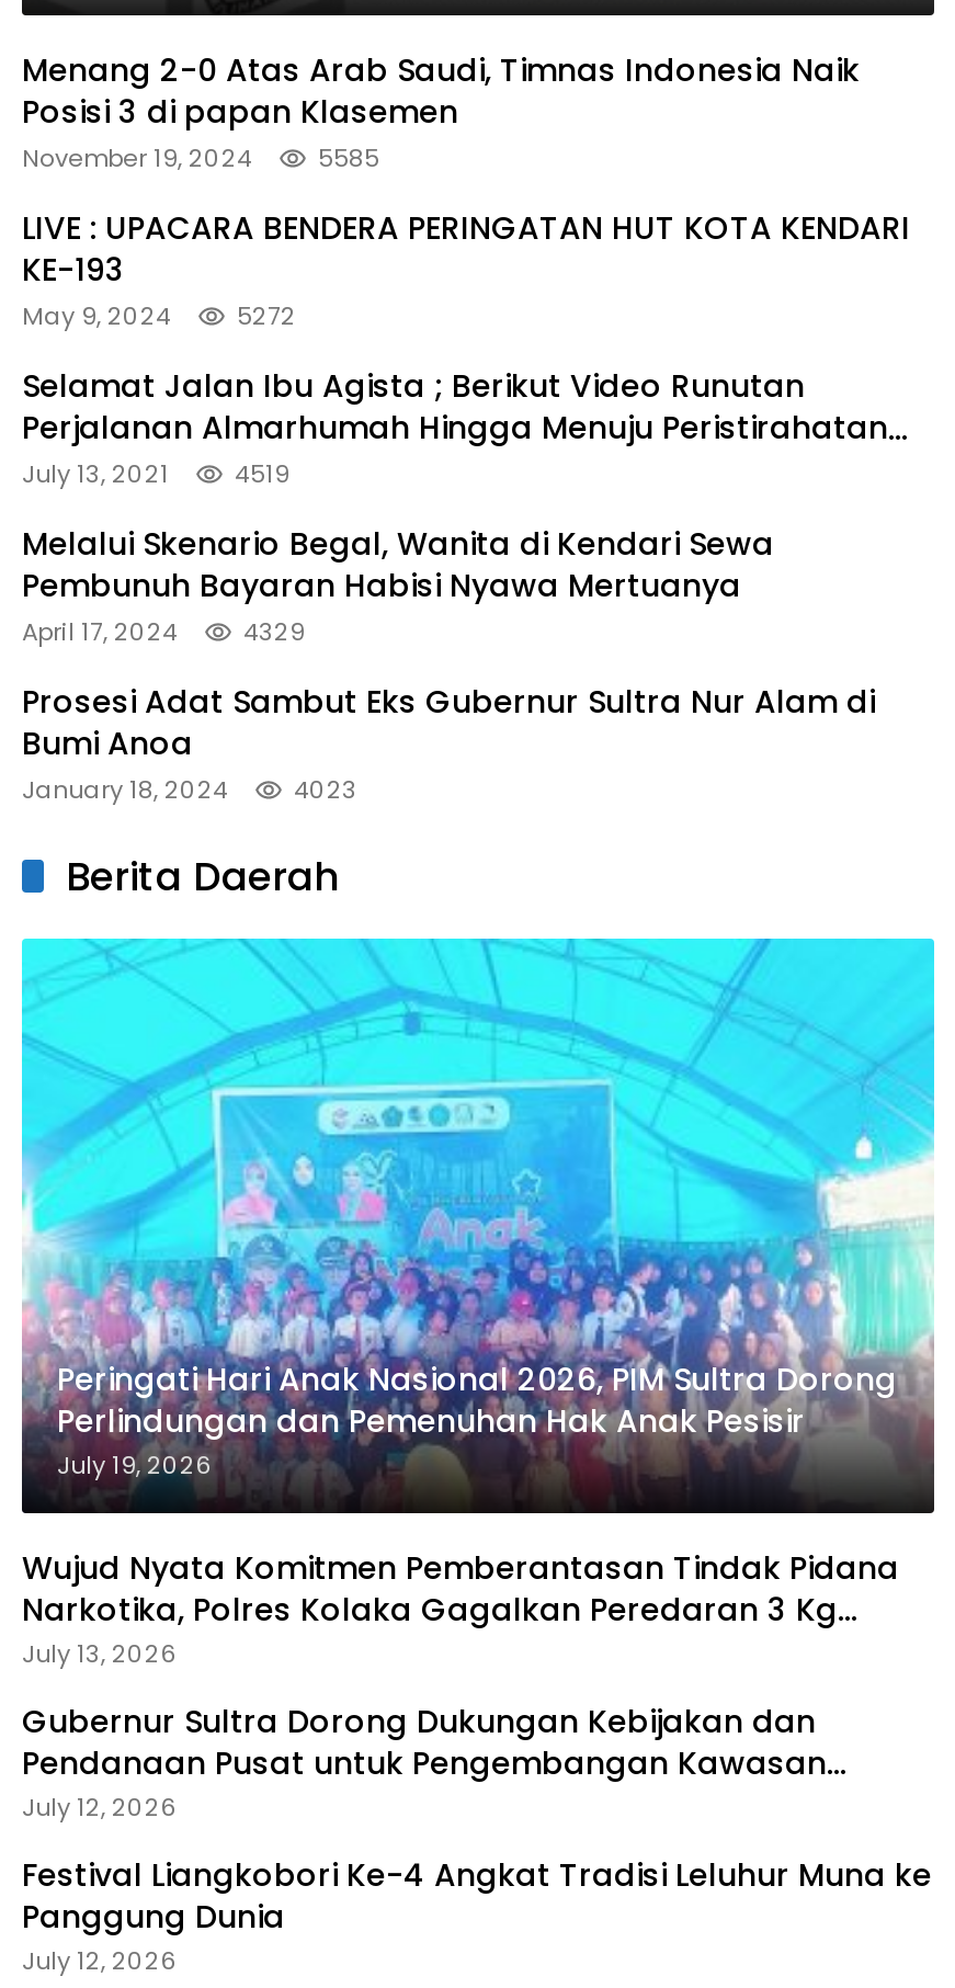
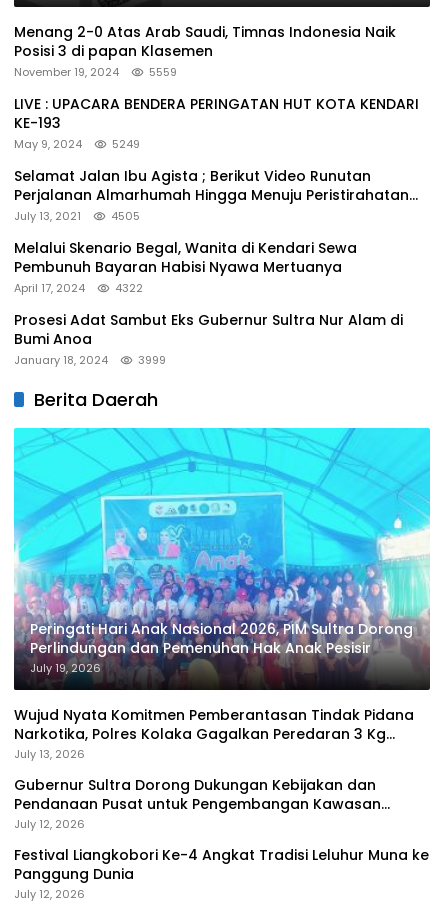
[22,141,379,176] November 19, 2024 5585 -> [14,64,177,80] November 19, 2024 5559
[22,299,296,334] May 9, 2024 5272 -> [14,136,140,152] May 9, 2024 5249
[235,457,289,492] 4519 -> [111,208,140,224] 4505
[22,615,305,650] April 17, 2024 4329 -> [14,280,143,296] April 17, 2024 4322
[22,773,357,808] January 18, 2024 4023 -> [14,352,166,368] January 18, 2024 3999

